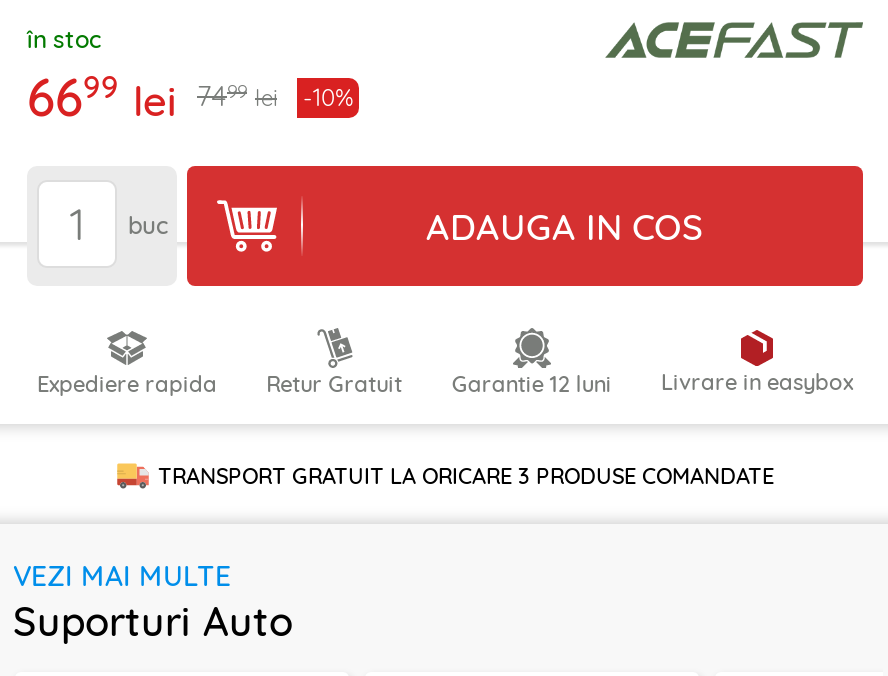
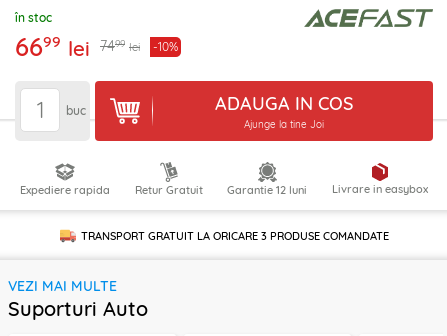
none -> [243,118,323,131] Ajunge la tine Joi

